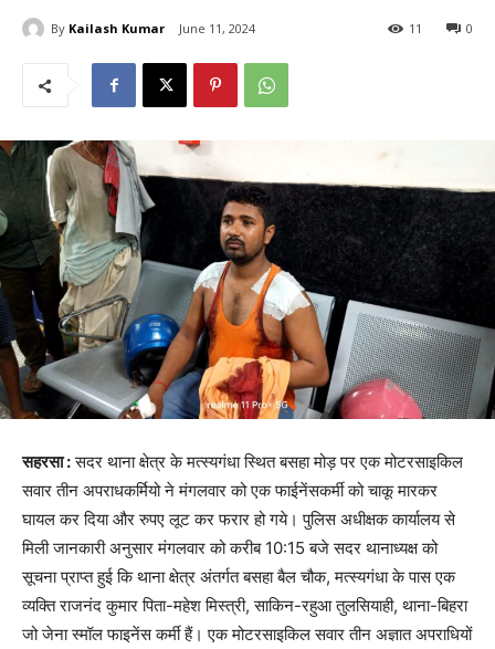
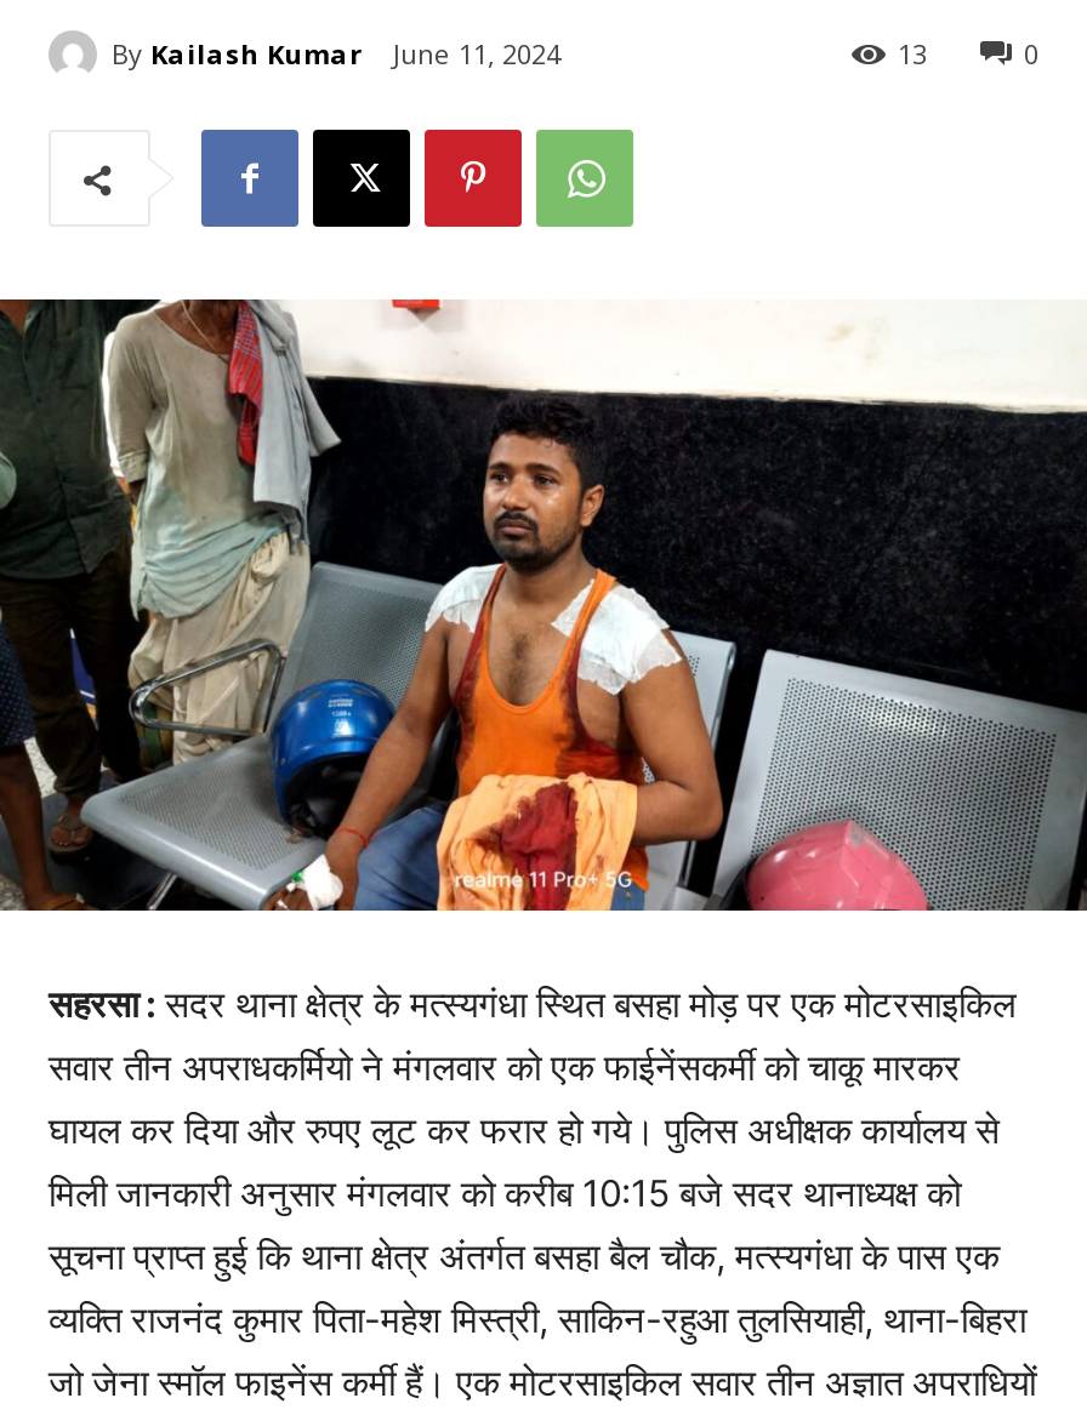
[409,20,422,37] 11 -> [898,35,927,72] 13

